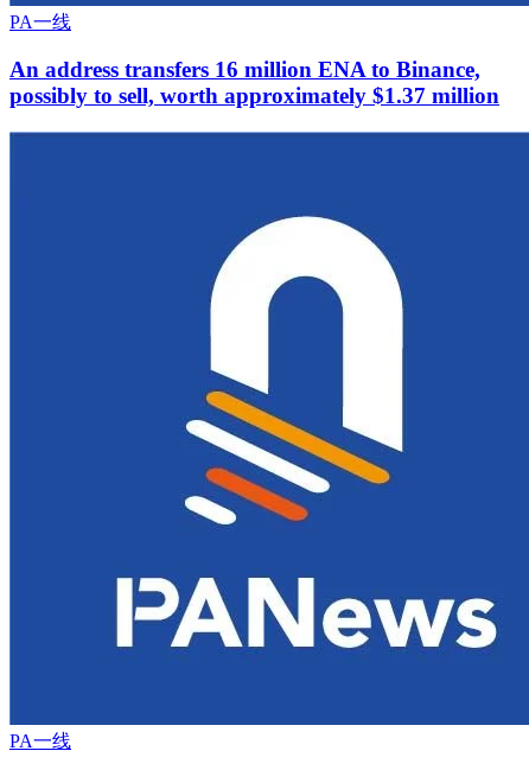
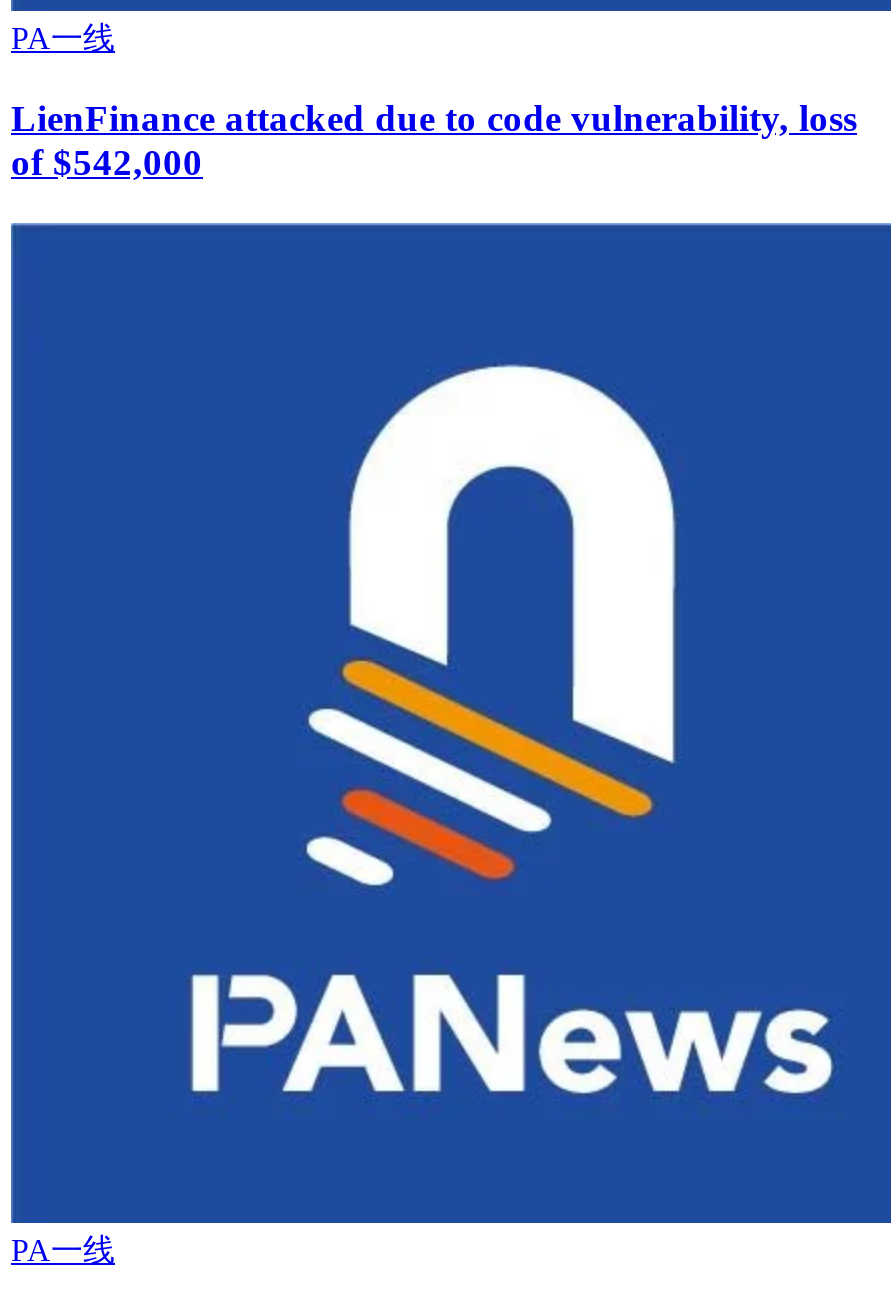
[9,57,499,108] An address transfers 16 million ENA to Binance, | possibly to sell, worth approximately $1.37 million -> [11,97,857,183] LienFinance attacked due to code vulnerability, loss | of $542,000

